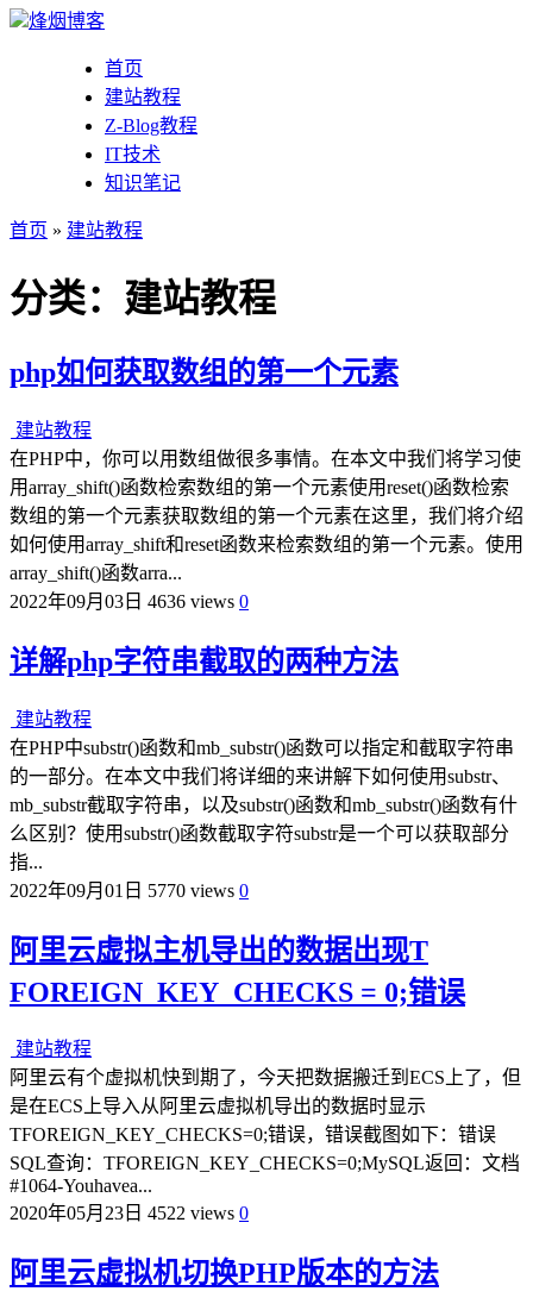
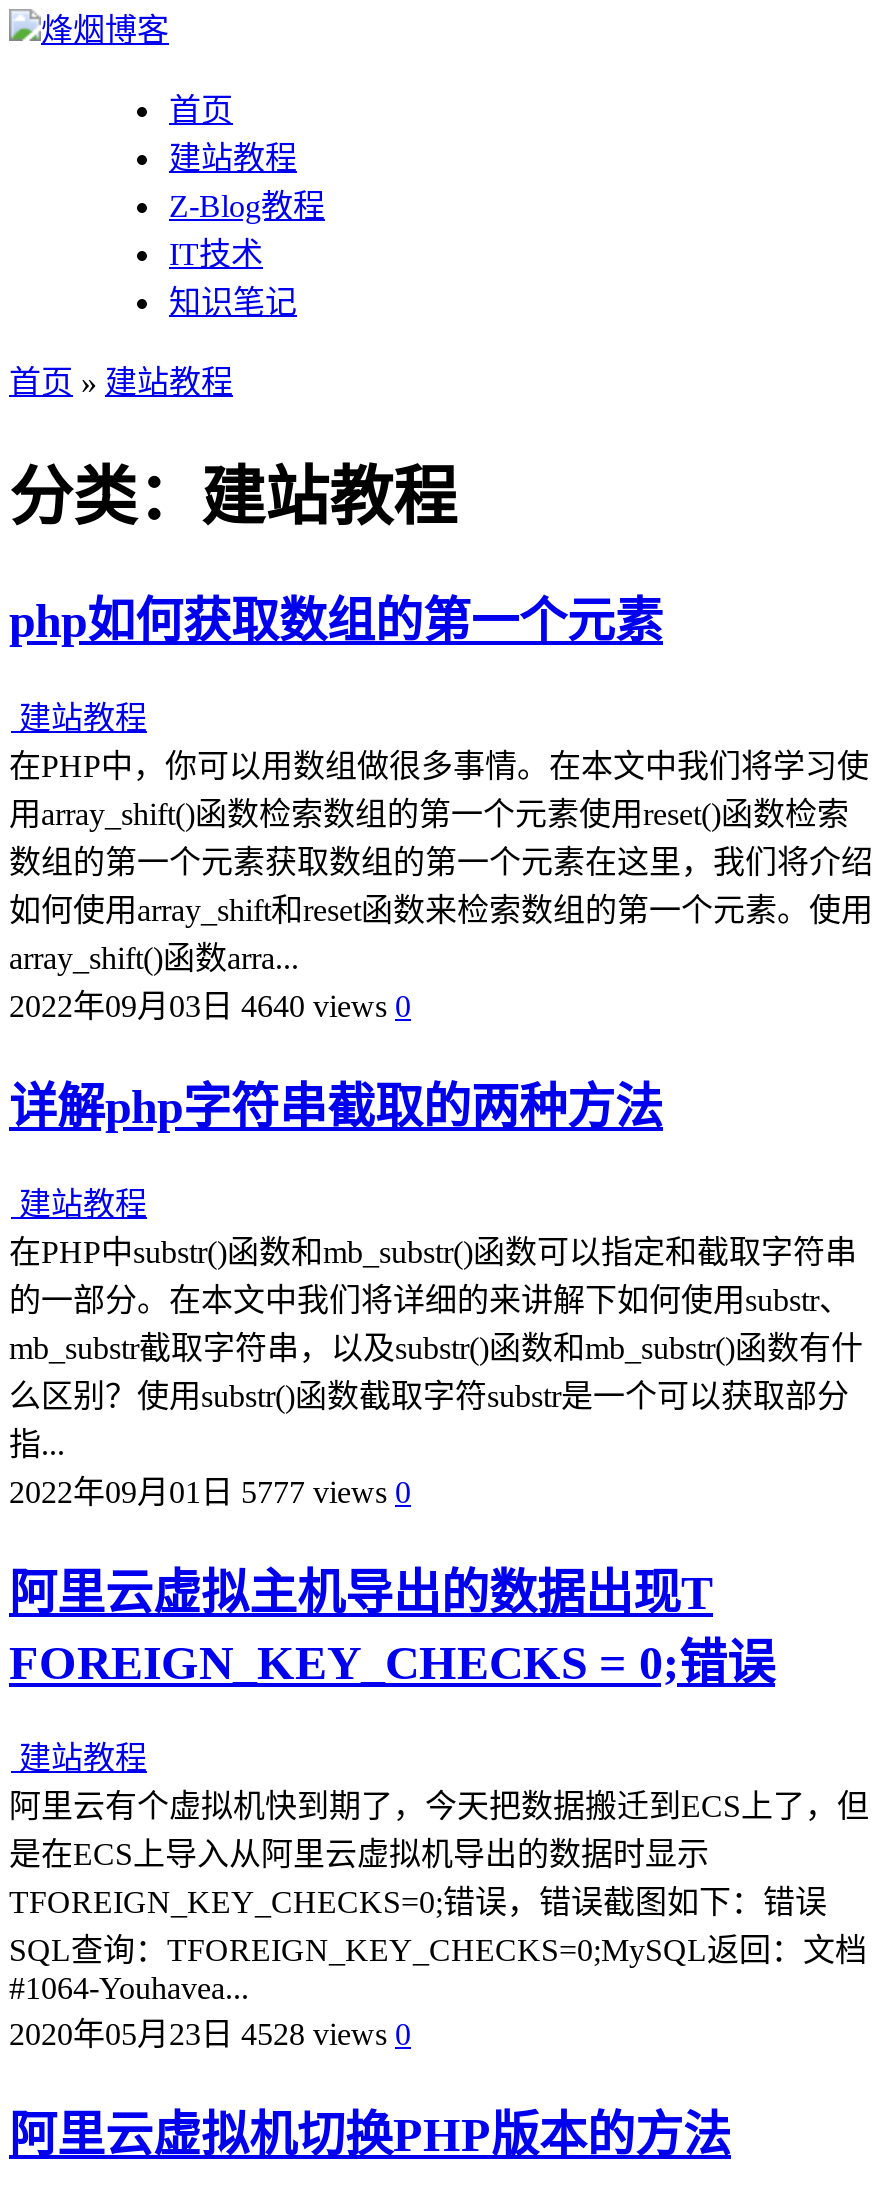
[10,591,249,611] 2022年09月03日4636 views 0 -> [9,989,411,1023] 2022年09月03日4640 views 0
[10,880,249,900] 2022年09月01日5770 views 0 -> [9,1474,411,1508] 2022年09月01日5777 views 0
[10,1203,249,1224] 2020年05月23日4522 views 0 -> [9,2018,411,2052] 2020年05月23日4528 views 0

